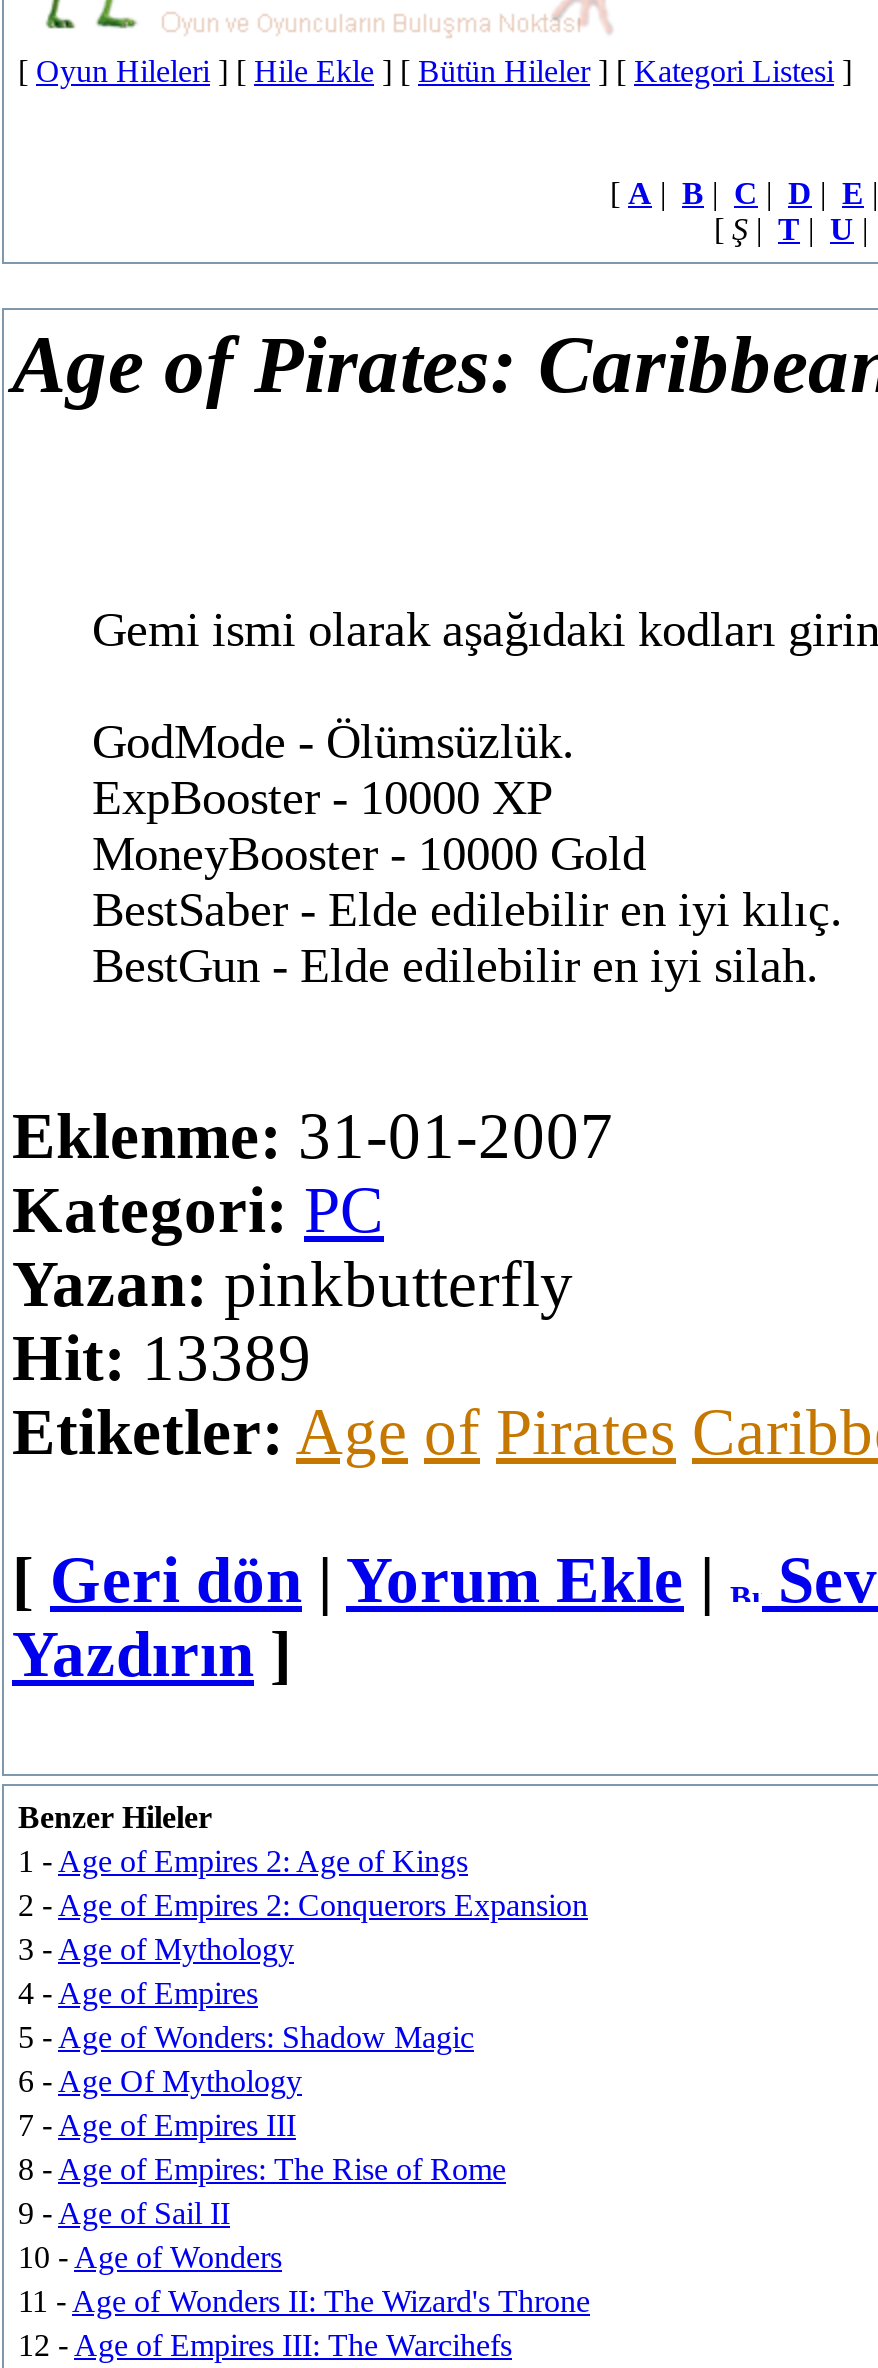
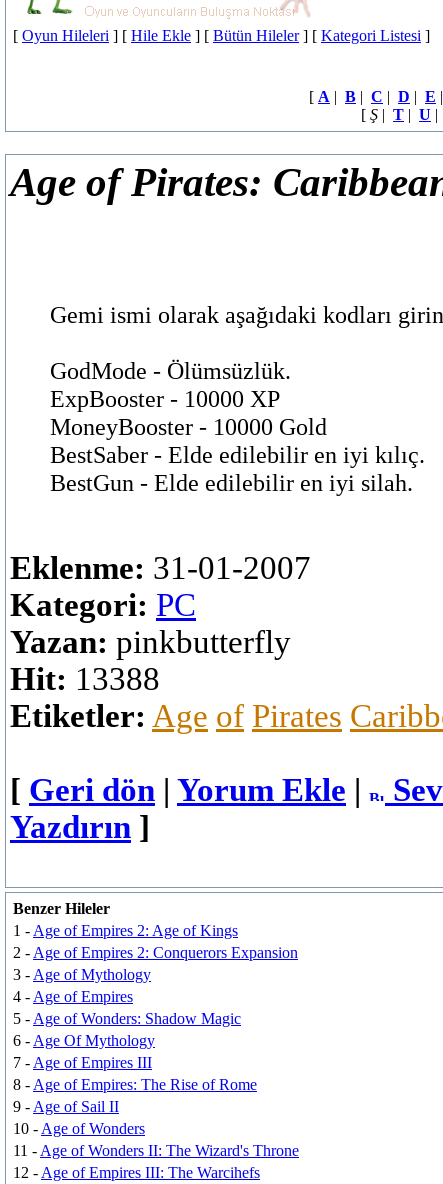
[12,1323,312,1395] Hit: 13389 -> [10,661,160,697] Hit: 13388

